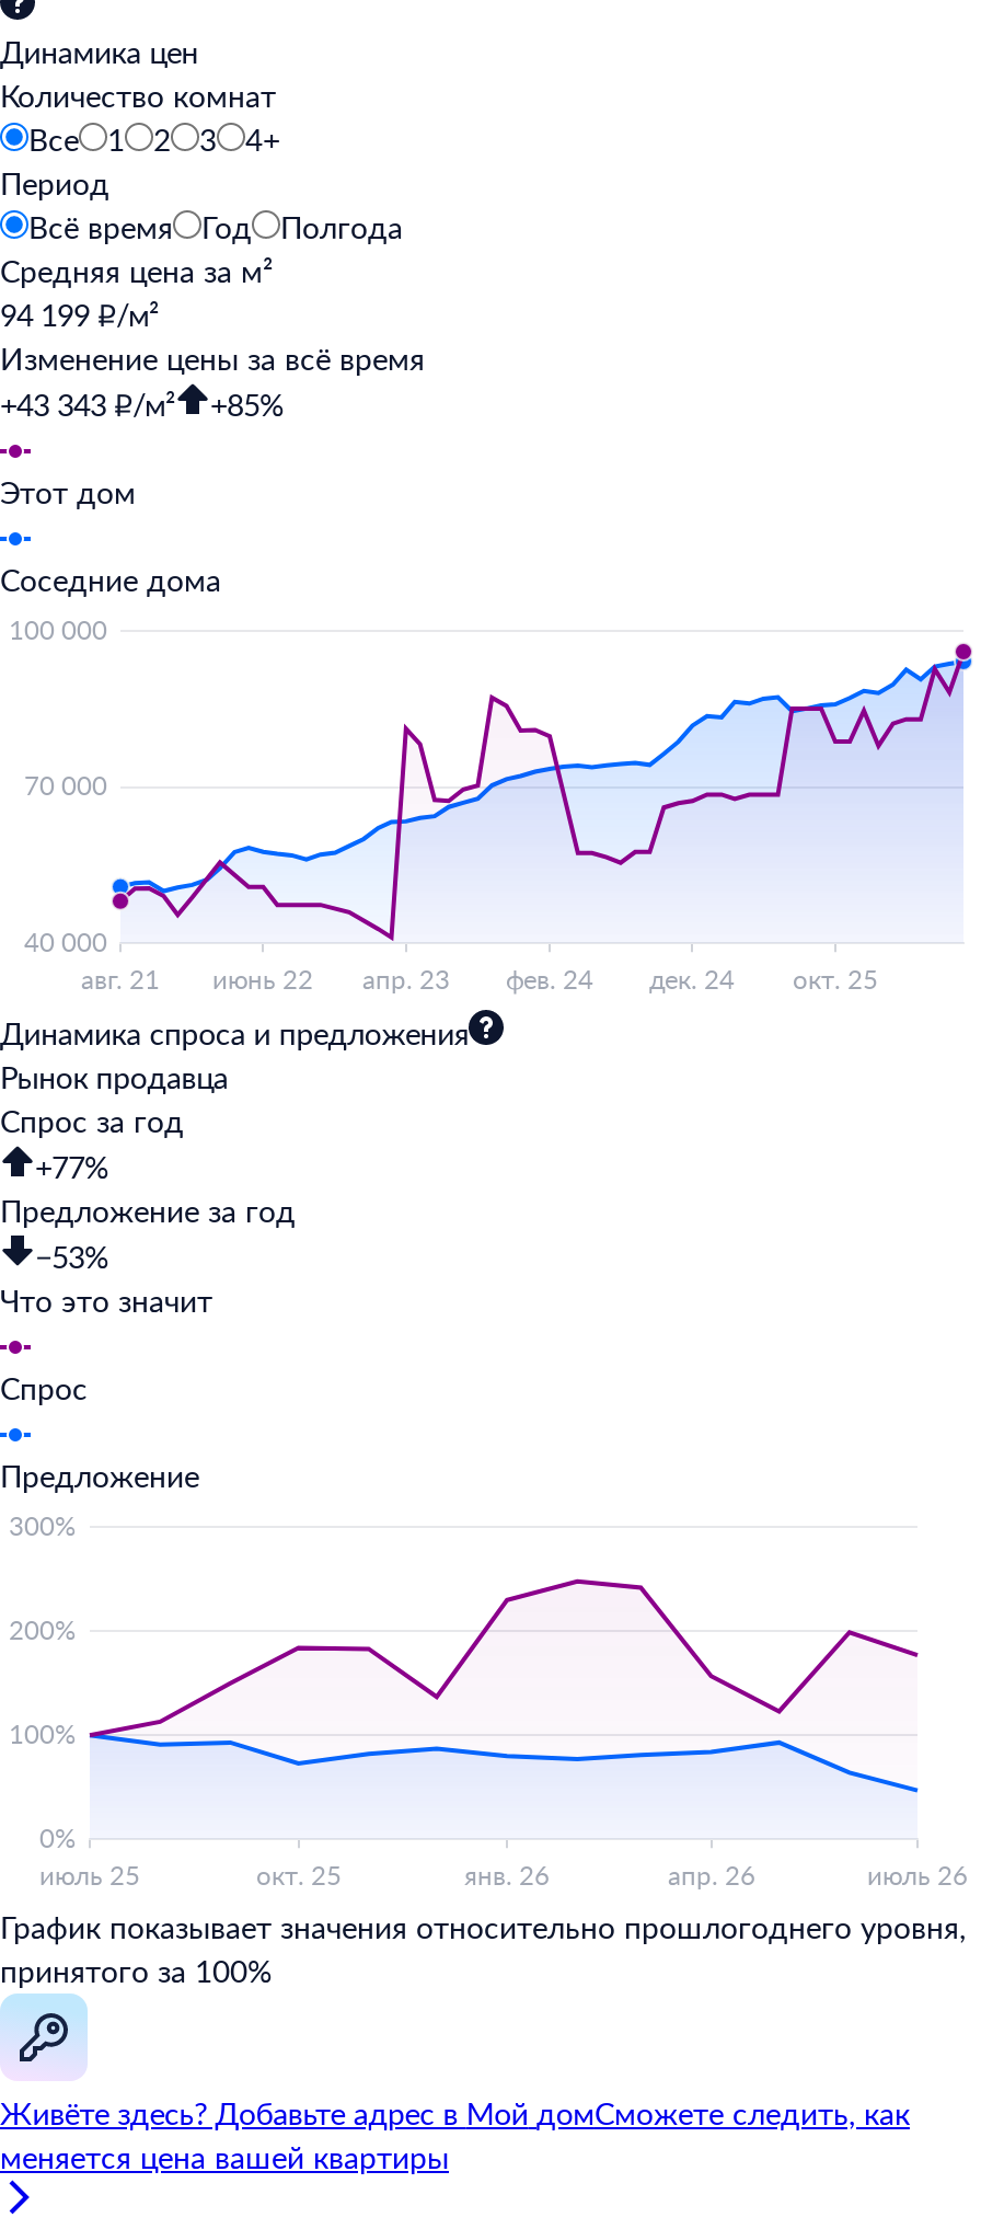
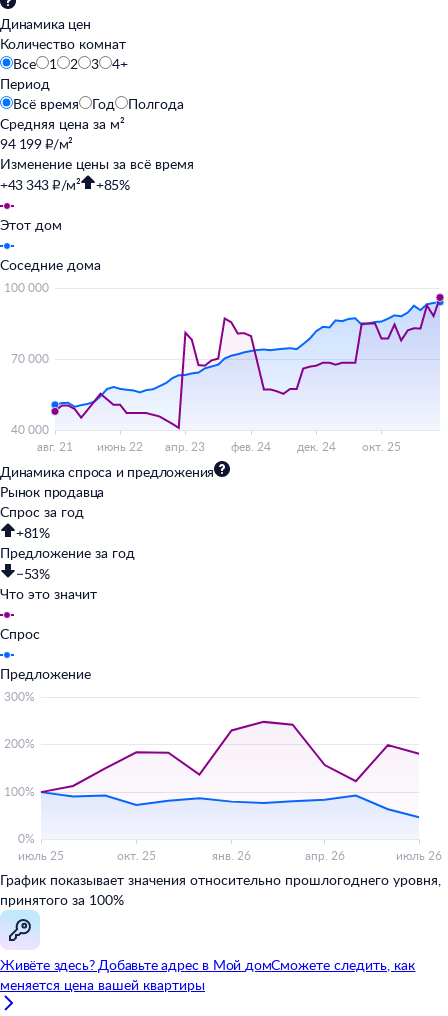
[35,1146,107,1188] +77% -> [16,523,49,542] +81%

